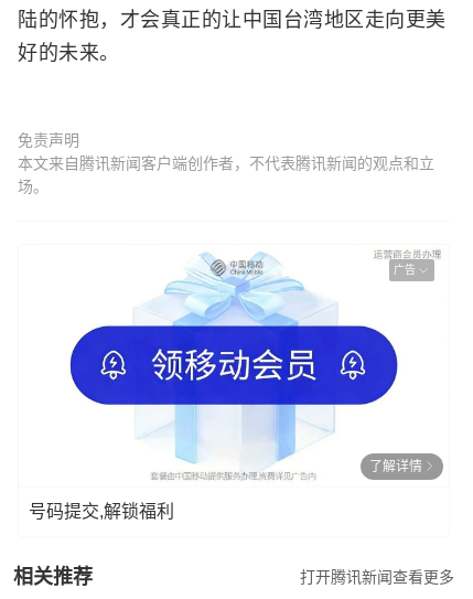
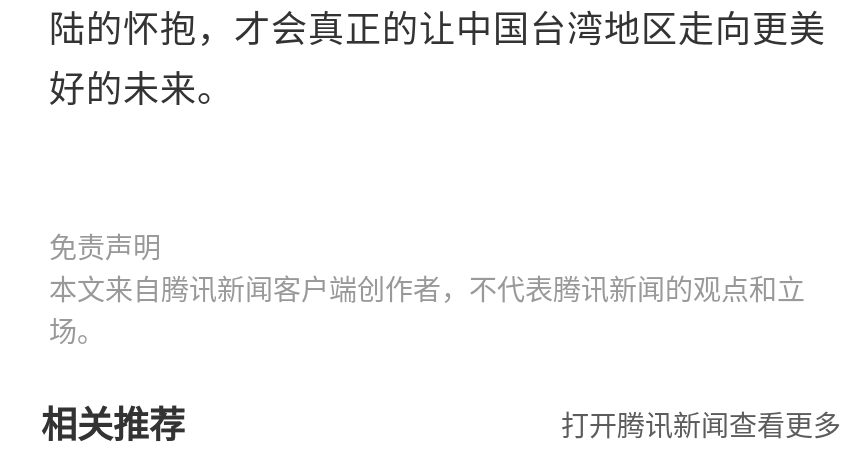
[69,249,444,480] [image] | 广告 -> none
[29,459,422,521] 了解详情 | 号码提交,解锁福利 -> none

